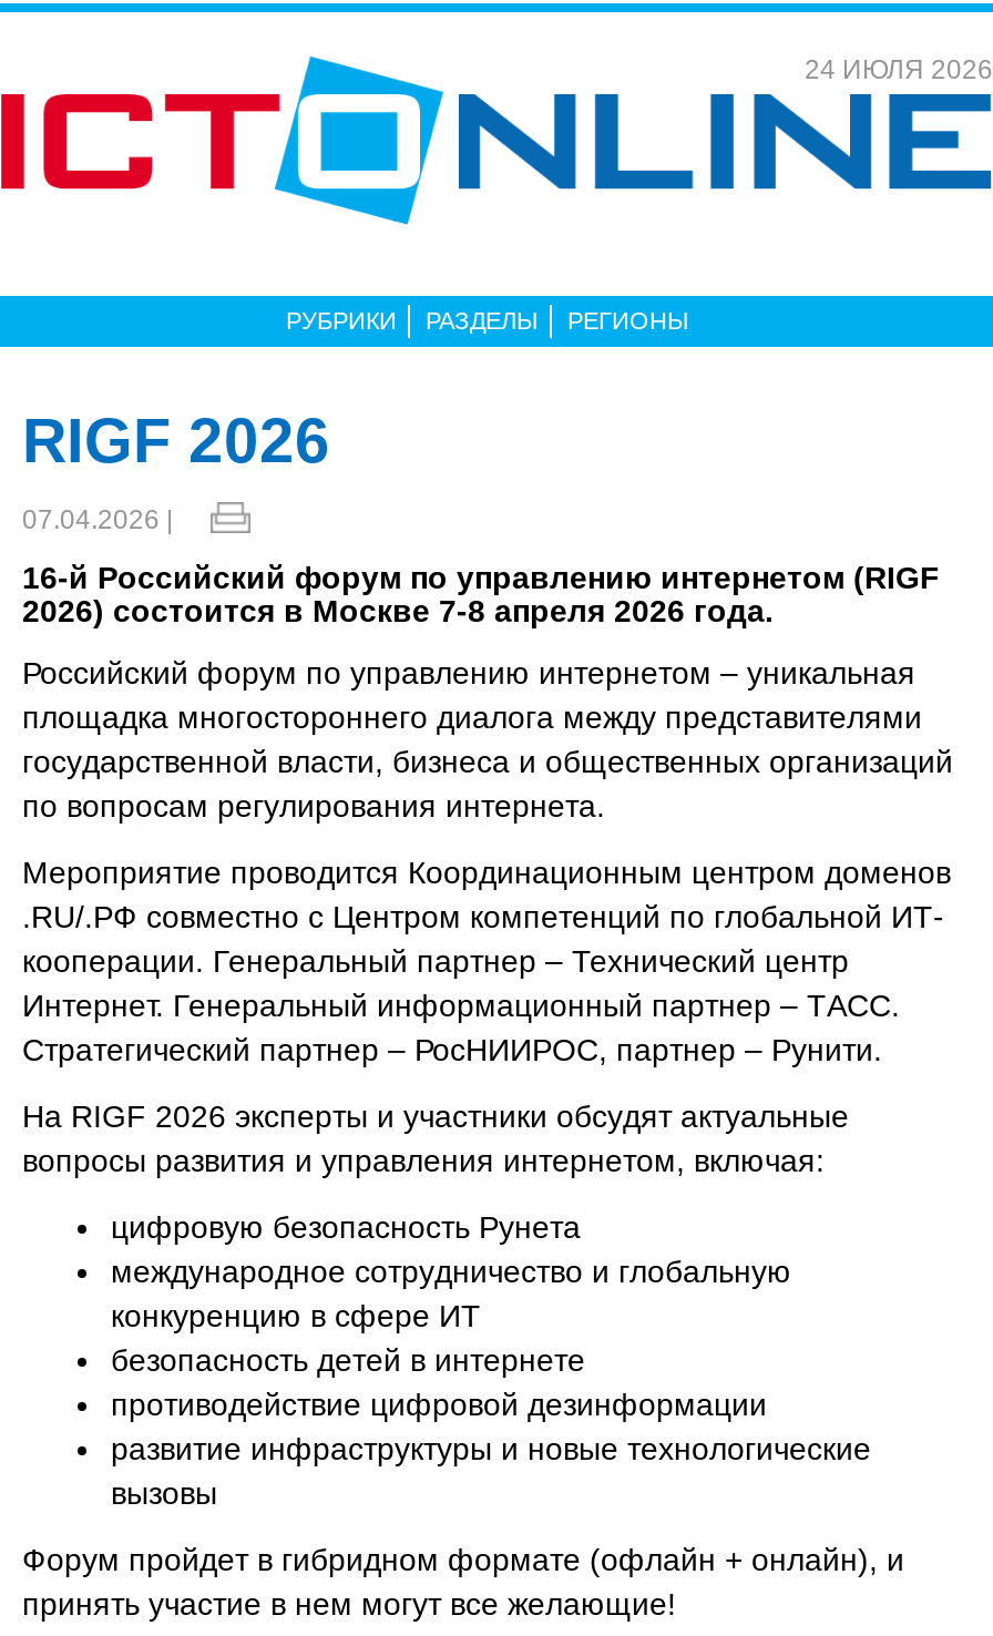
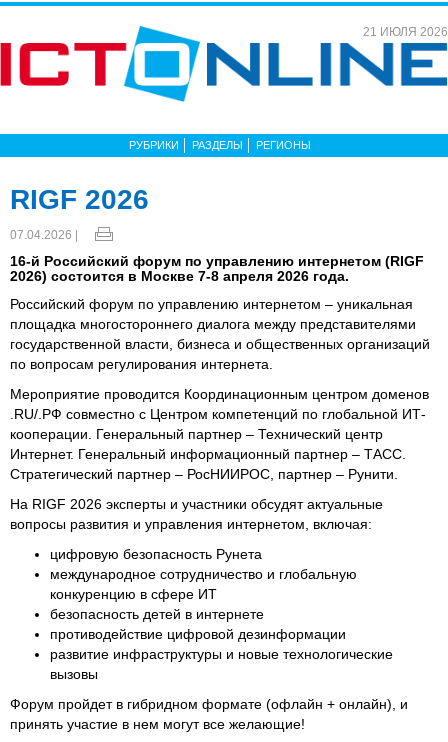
[805,54,993,85] 24 ИЮЛЯ 2026 -> [363,25,448,39] 21 ИЮЛЯ 2026

